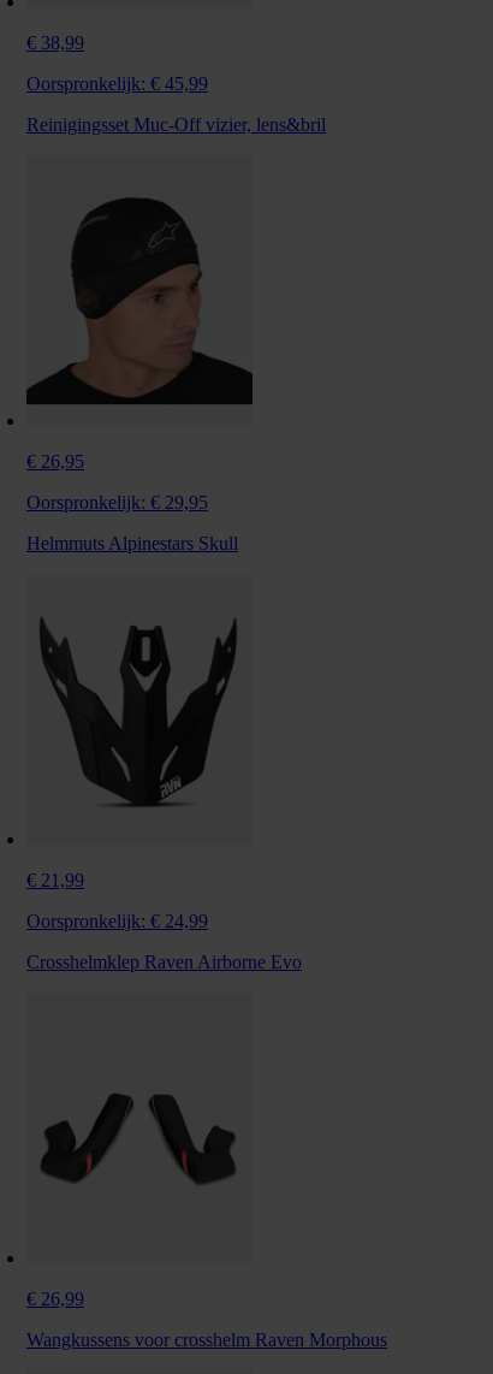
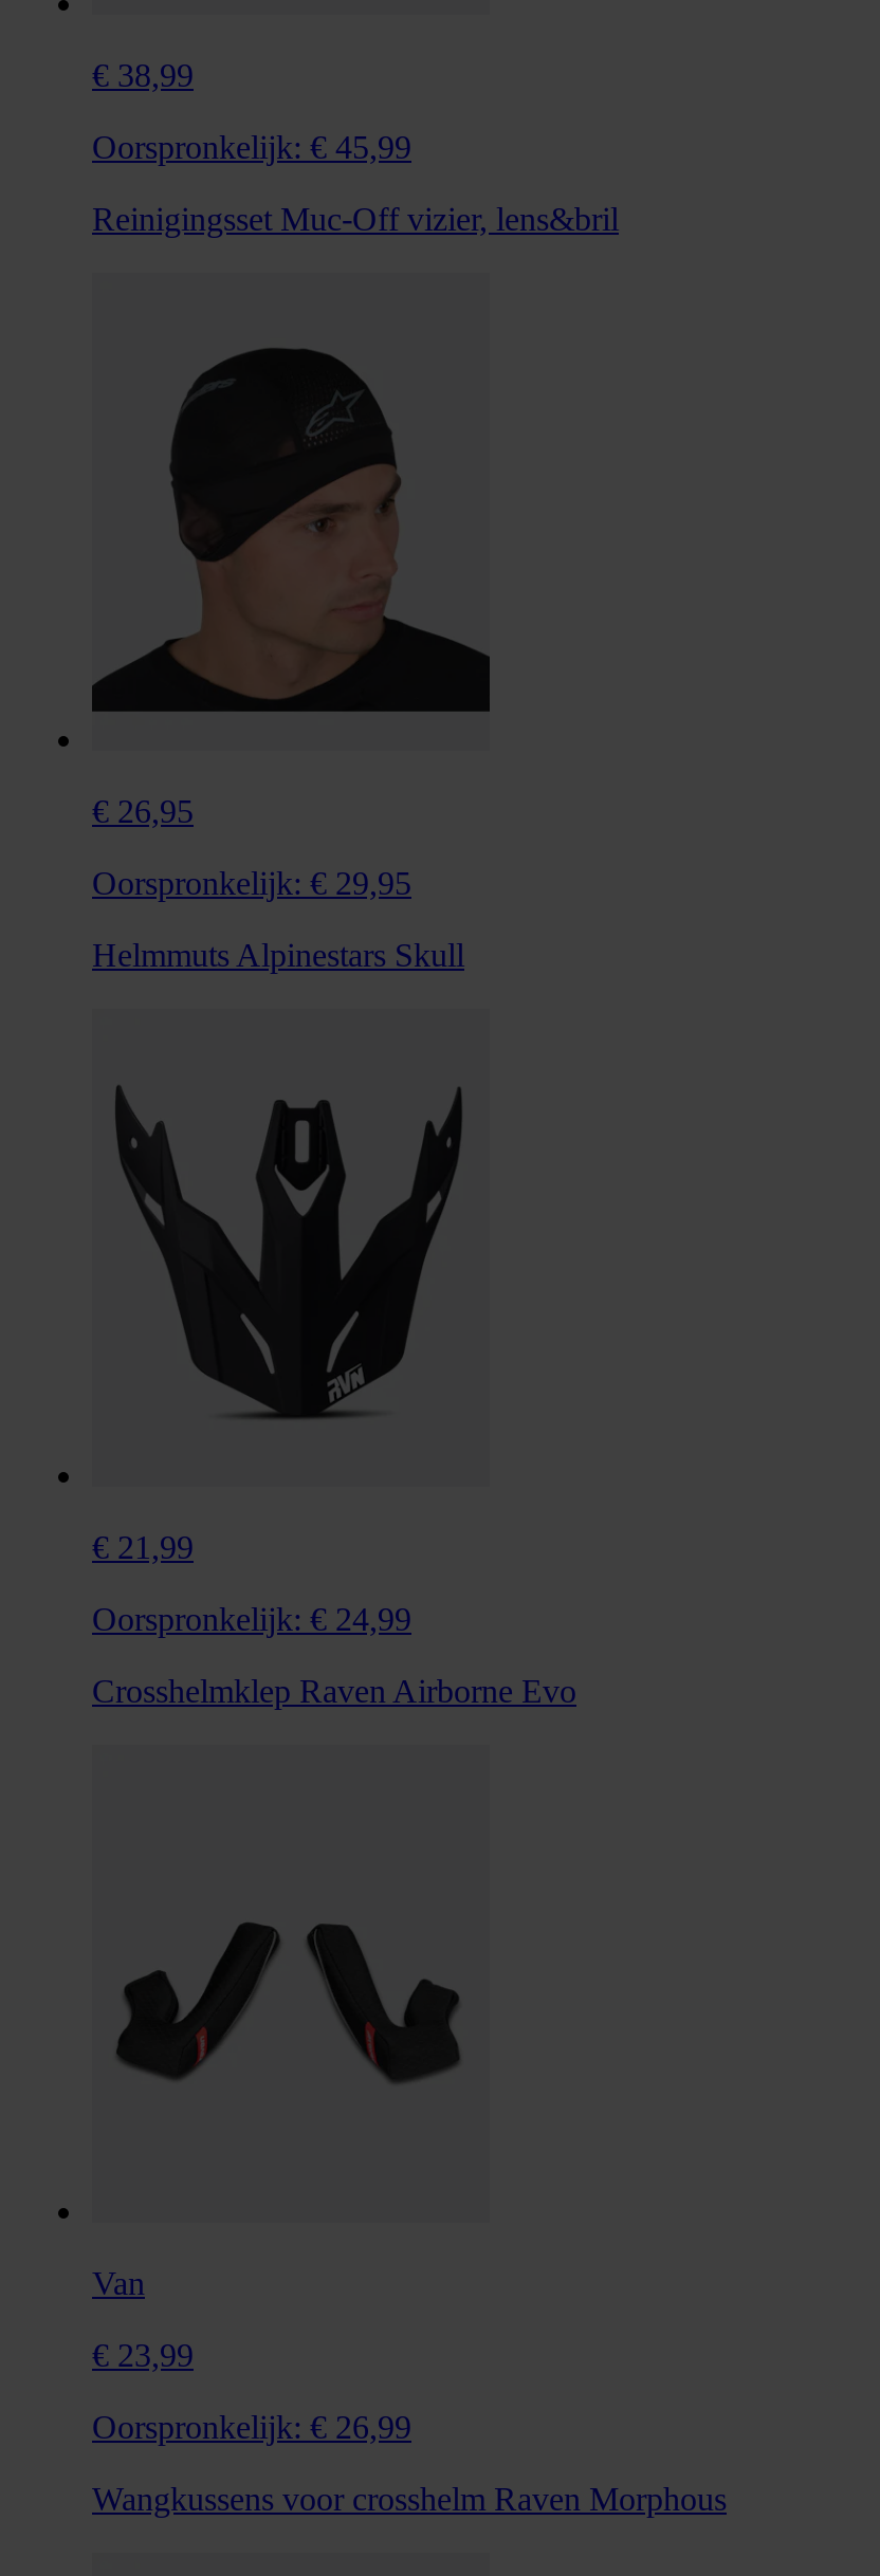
[26,1288,84,1308] € 26,99 -> [92,2265,411,2444] Van | € 23,99 | Oorspronkelijk: € 26,99

